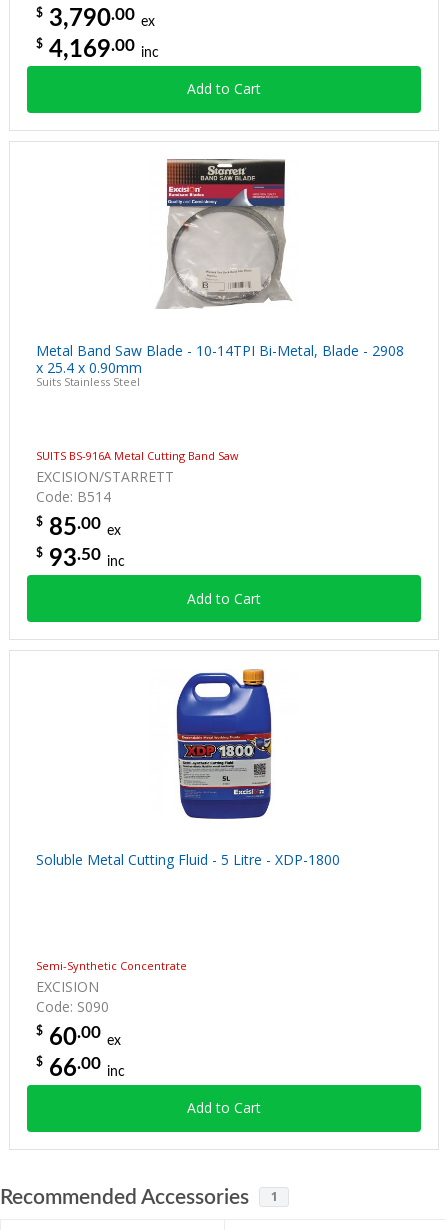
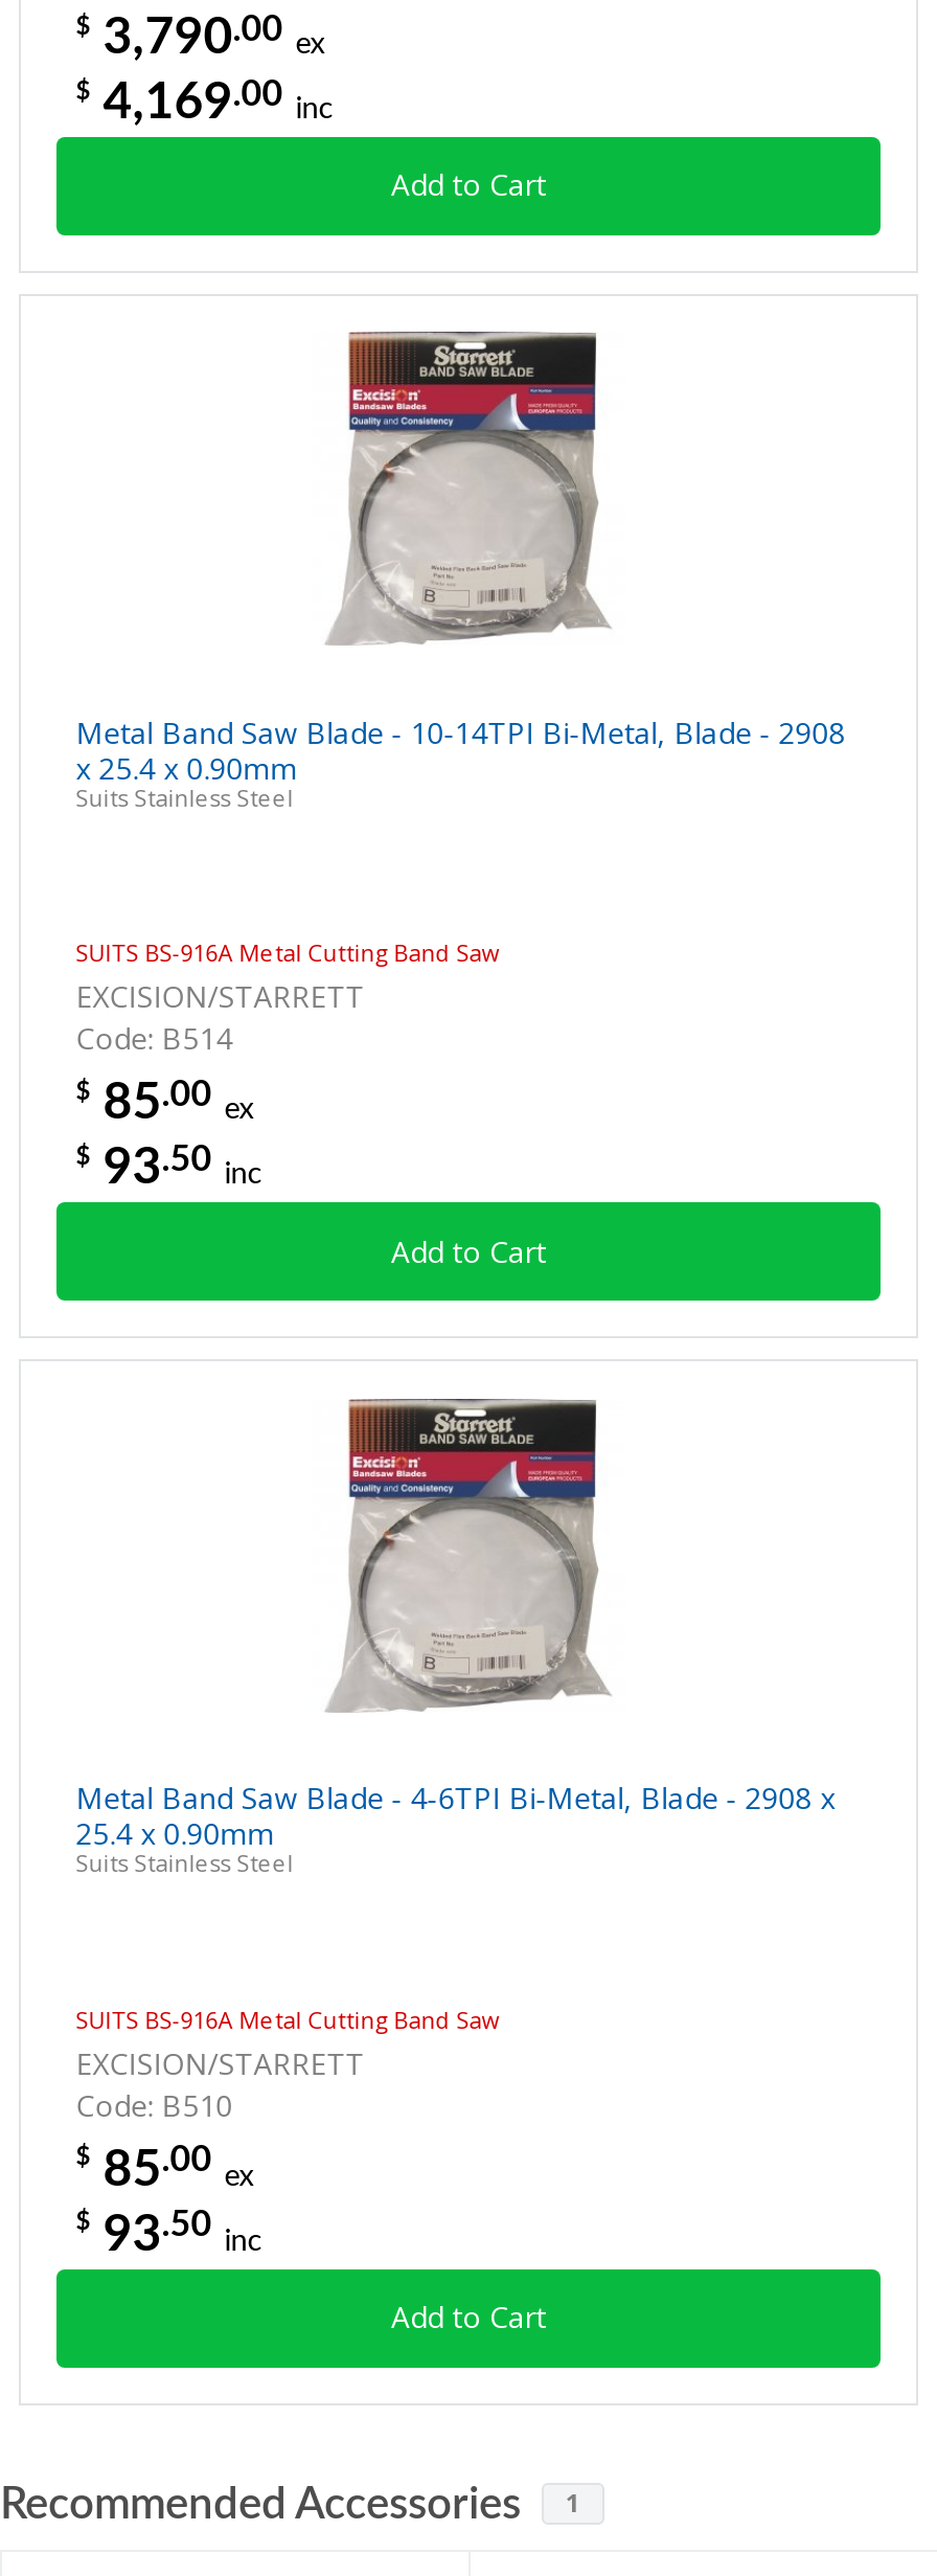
[36,669,340,869] [image] | Soluble Metal Cutting Fluid - 5 Litre - XDP-1800 -> [76,1397,835,1879] [image] | Metal Band Saw Blade - 4-6TPI Bi-Metal, Blade - 2908 x | 25.4 x 0.90mm | Suits Stainless Steel
[36,958,187,1081] Semi-Synthetic Concentrate | EXCISION | Code: S090 | $ 60.00 ex | $ 66.00 inc -> [76,2003,500,2260] SUITS BS-916A Metal Cutting Band Saw | EXCISION/STARRETT | Code: B510 | $ 85.00 ex | $ 93.50 inc

